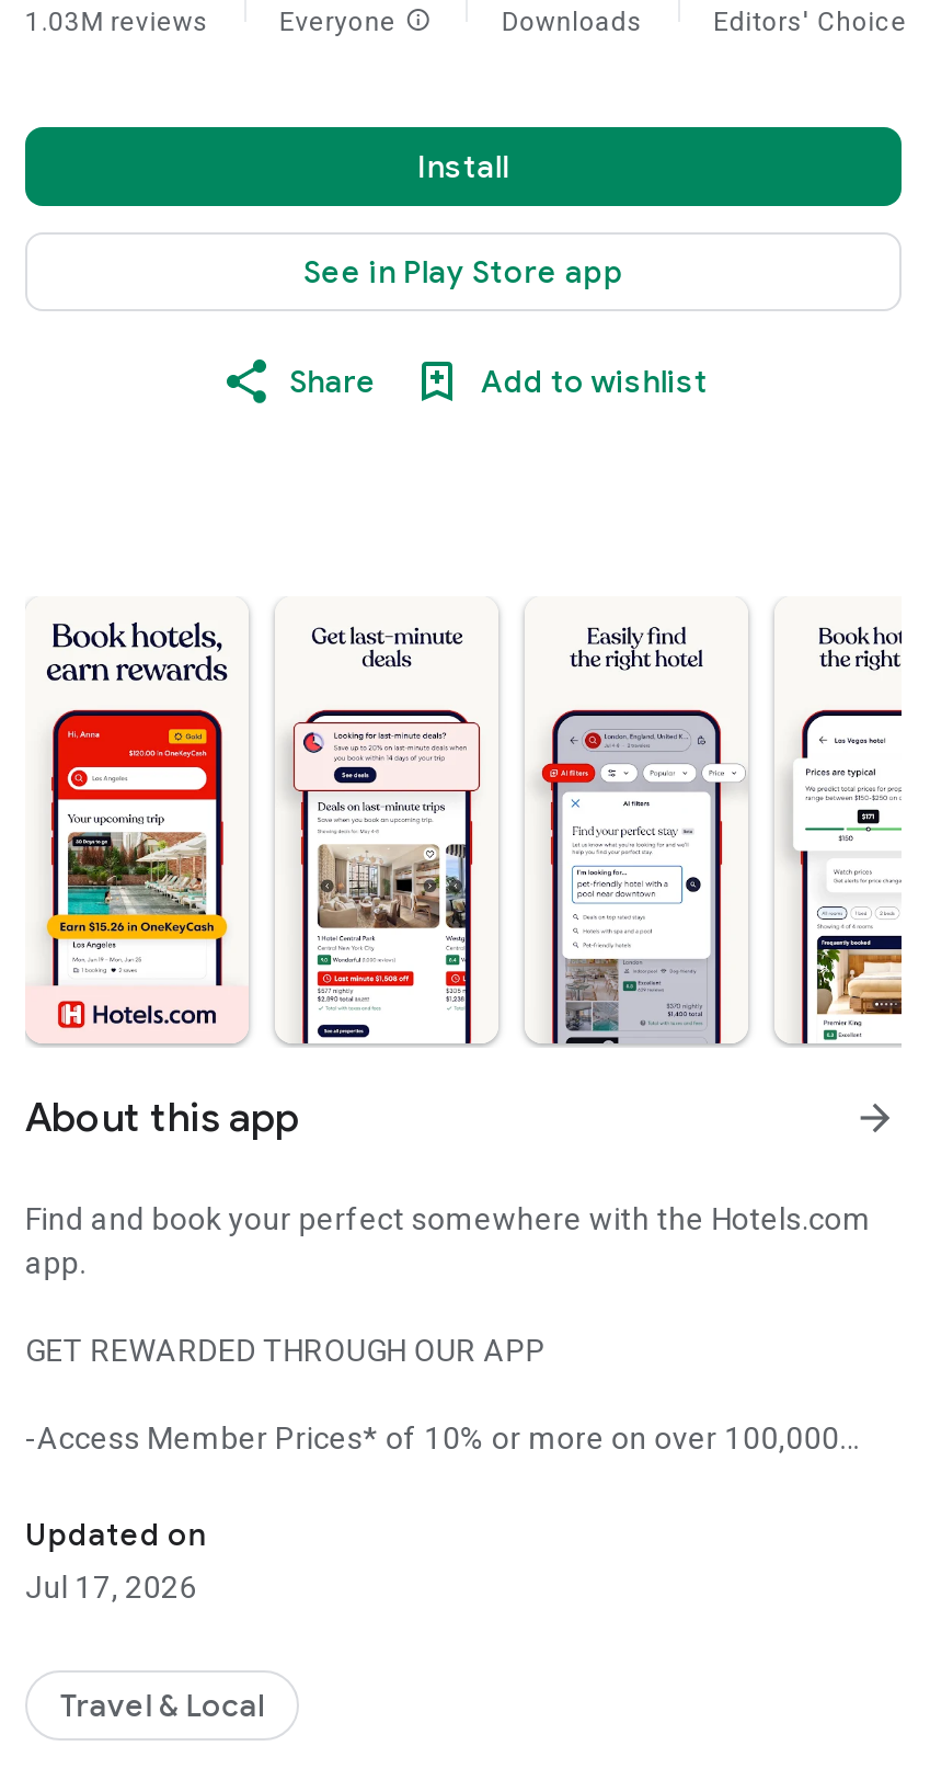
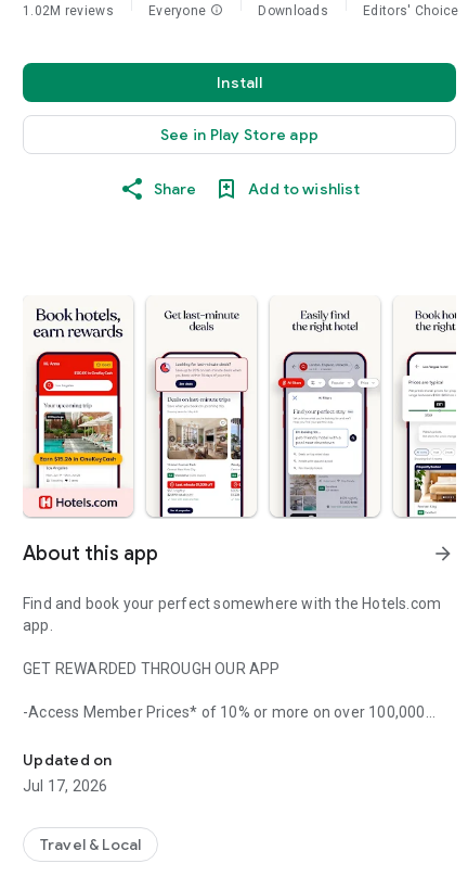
[25,7,209,37] 1.03M reviews -> [23,3,114,18] 1.02M reviews

